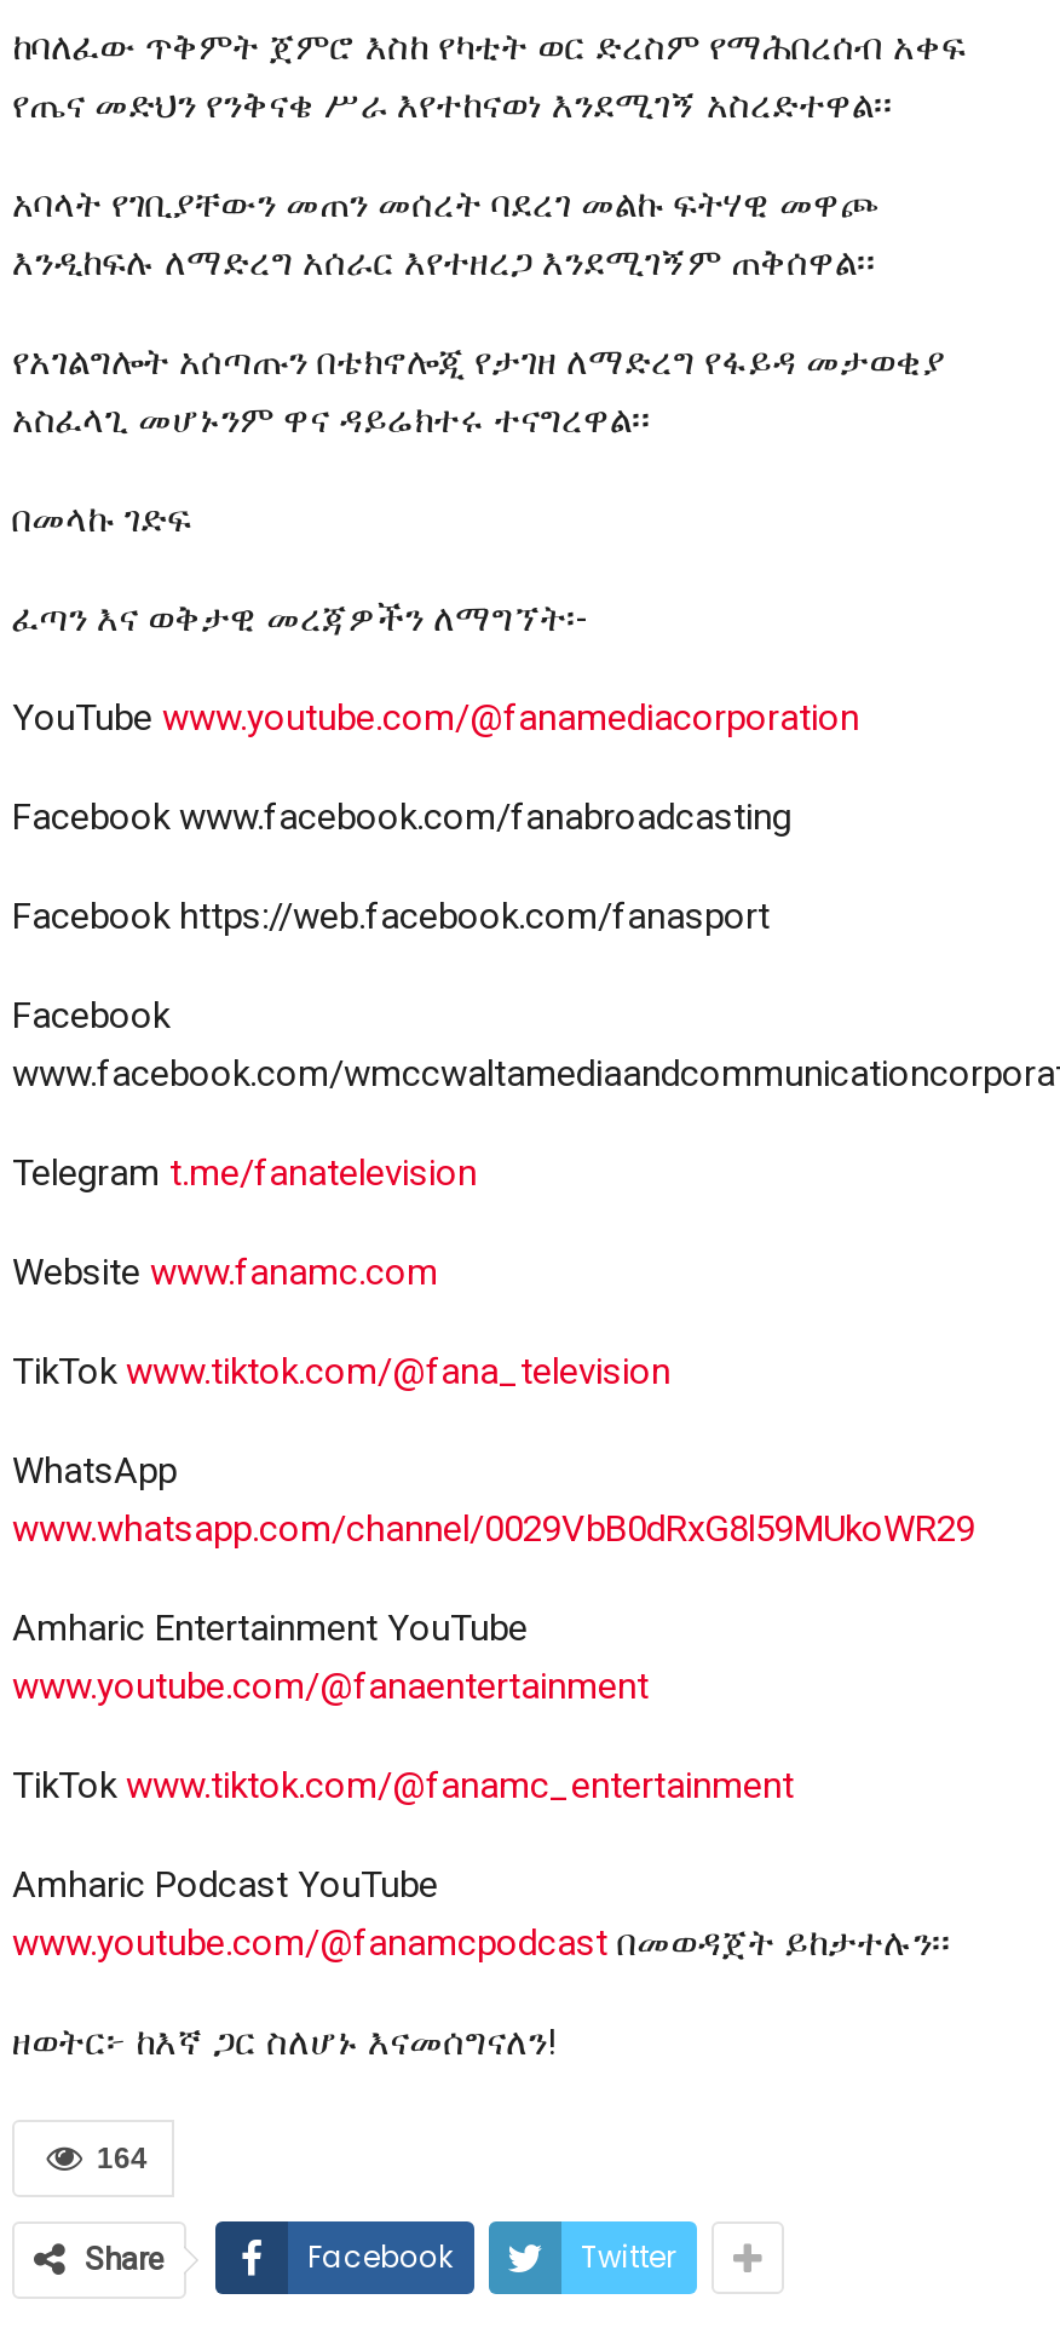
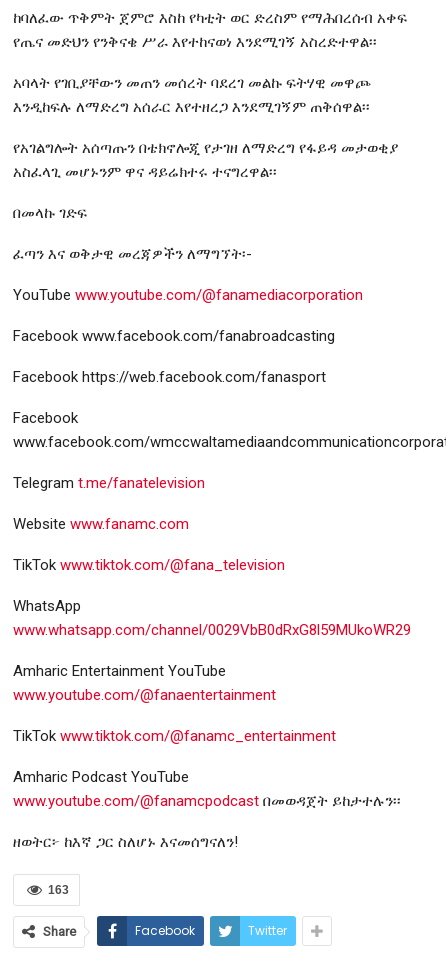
[97,2141,148,2174] 164 -> [48,883,69,897] 163

